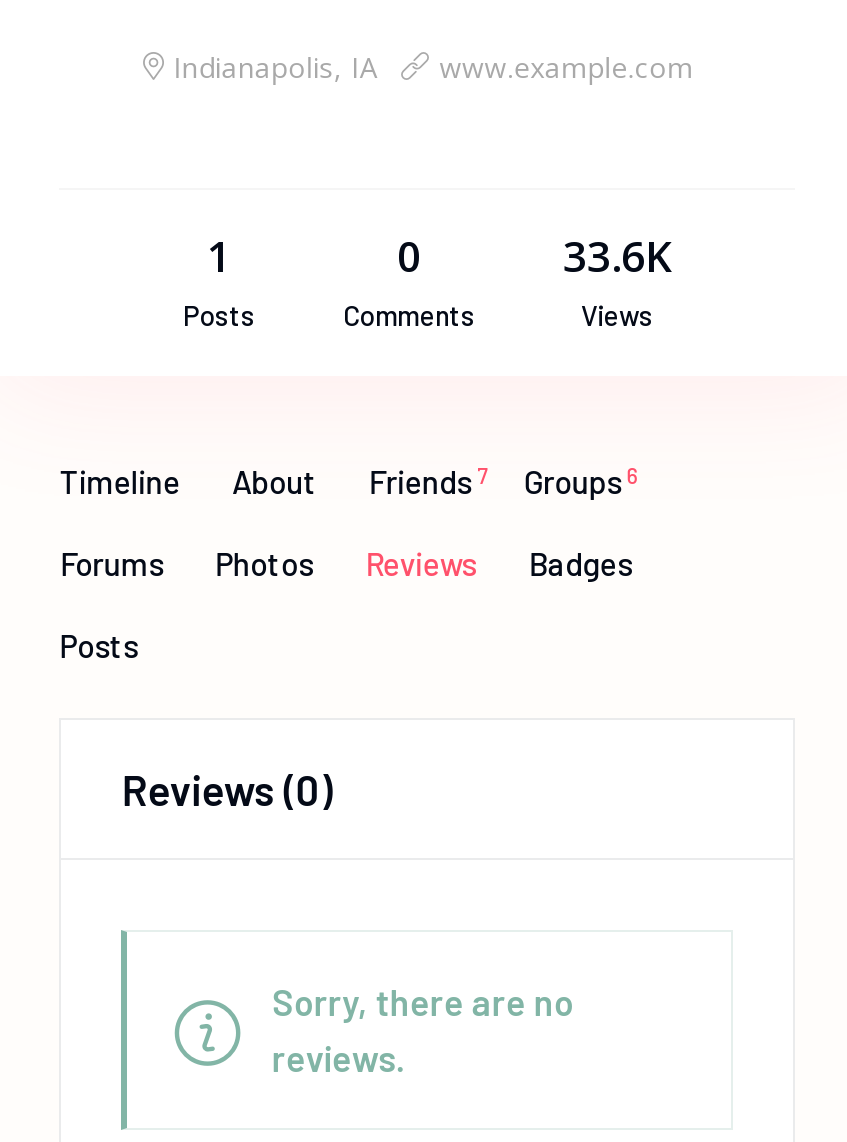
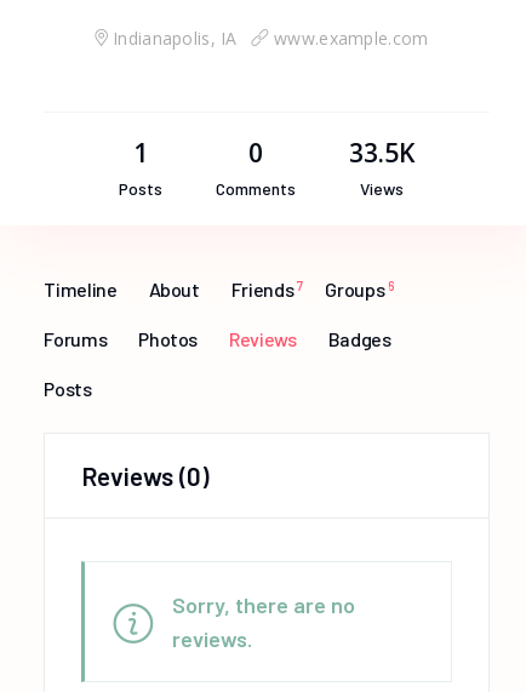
[563,228,671,284] 33.6K -> [349,136,414,170] 33.5K

